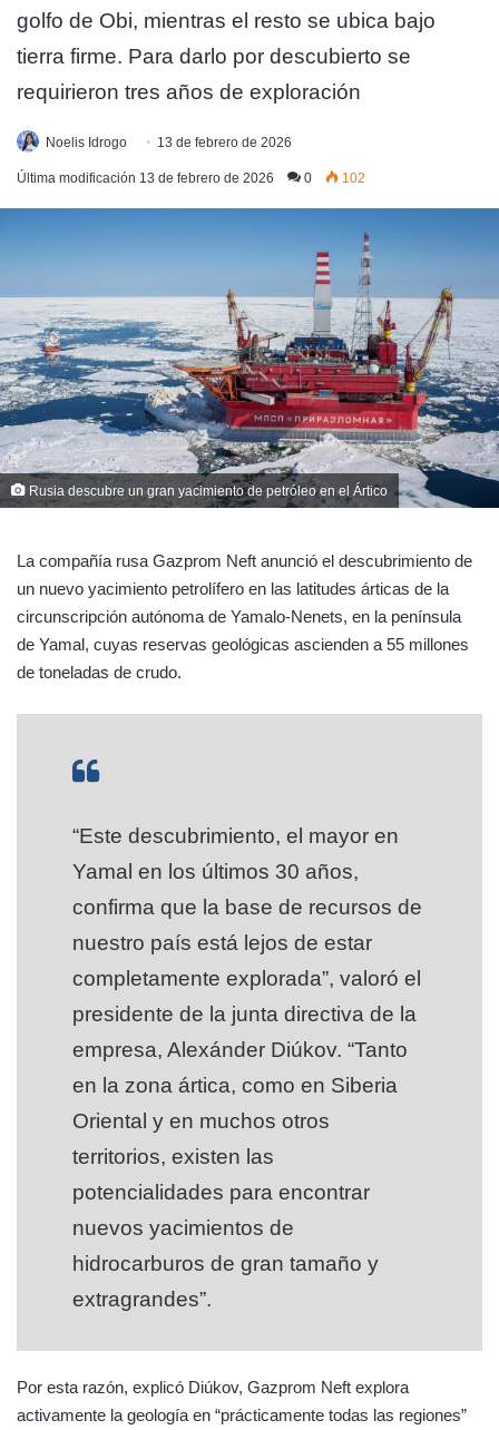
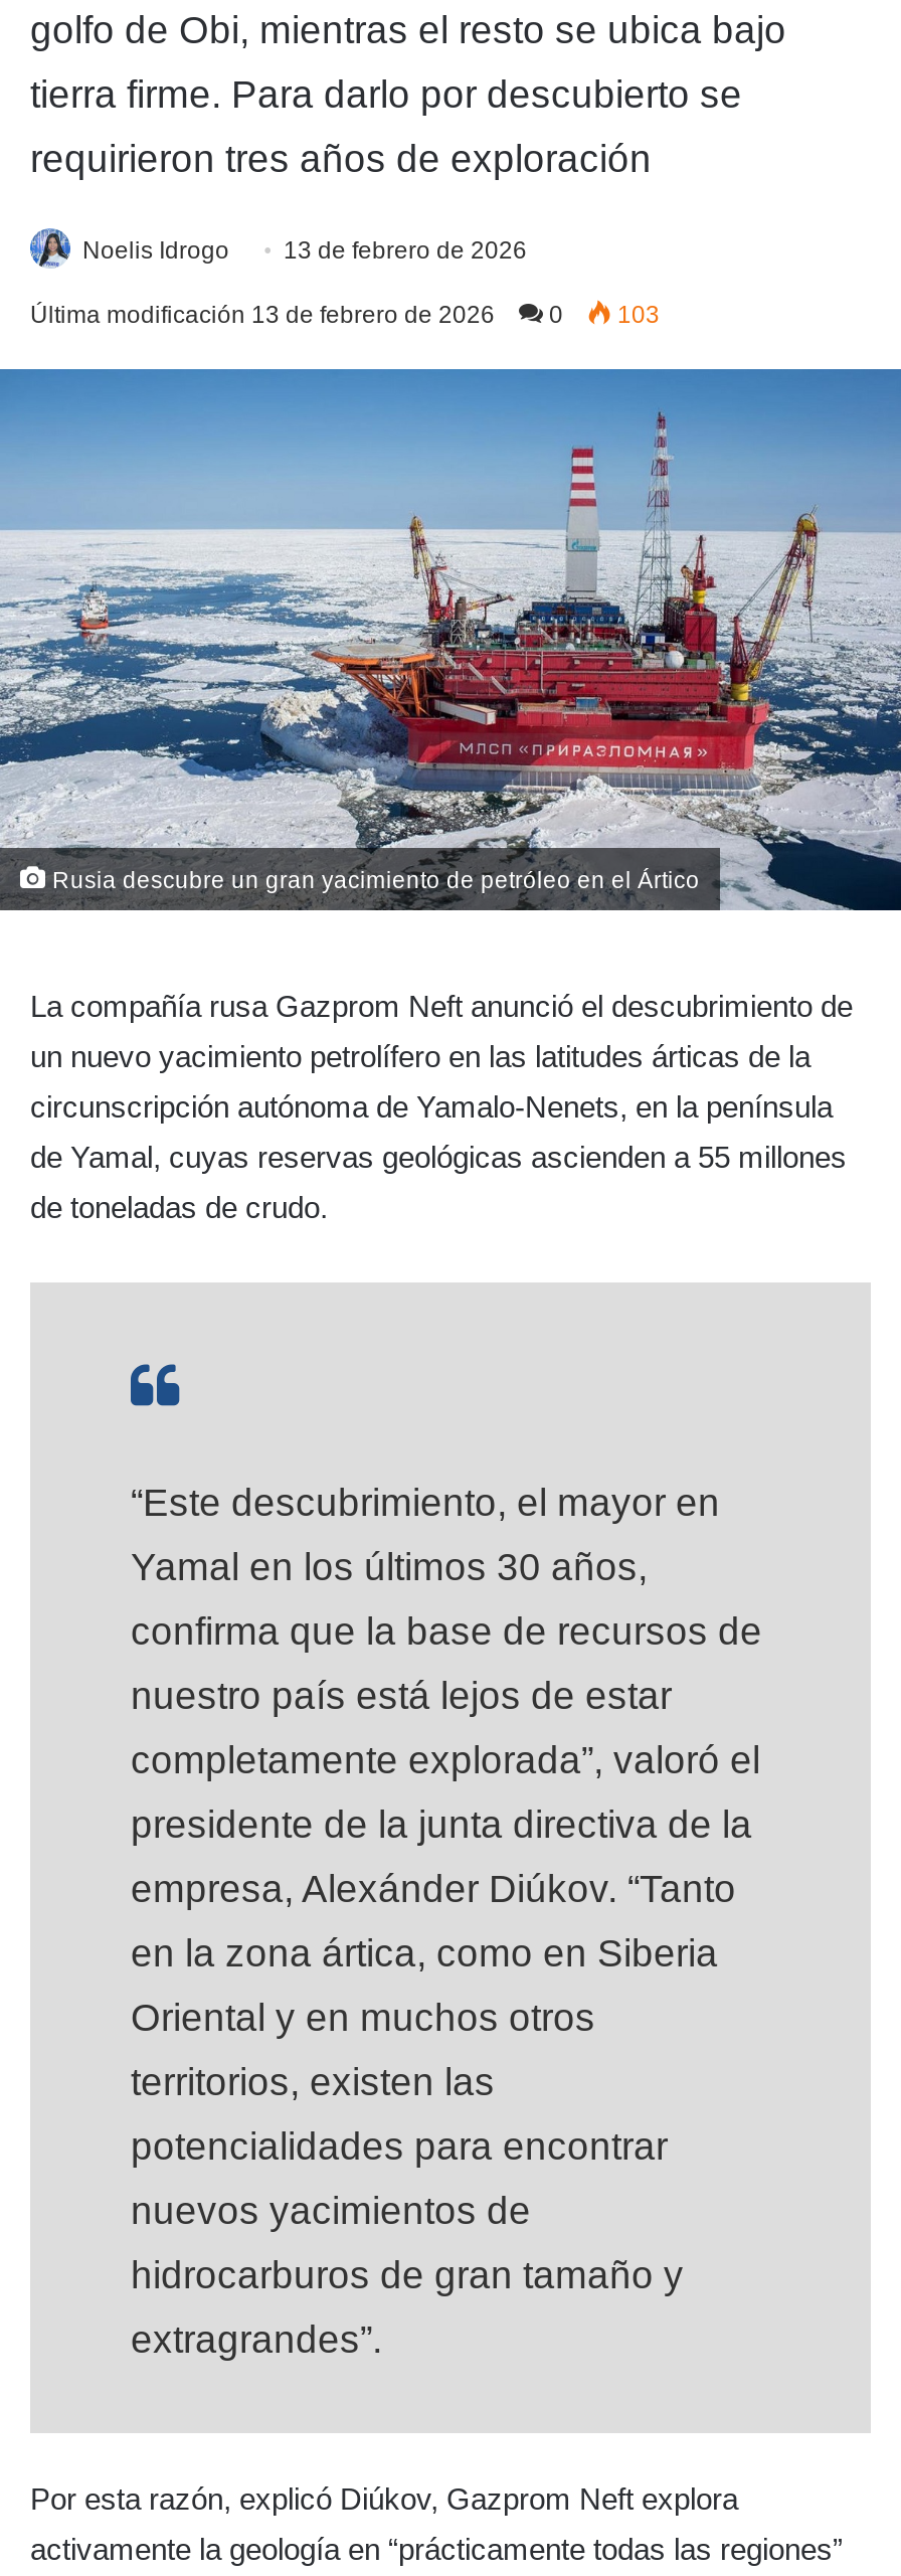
[17,171,365,186] Última modificación 13 de febrero de 2026 0 102 -> [30,301,660,330] Última modificación 13 de febrero de 2026 0 103

